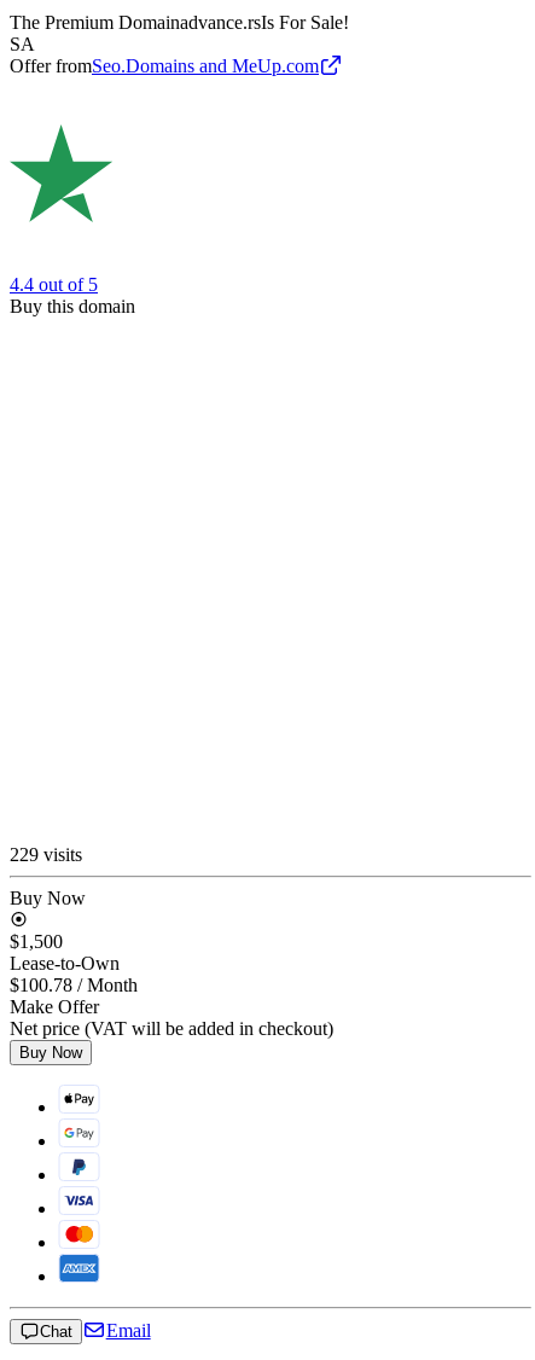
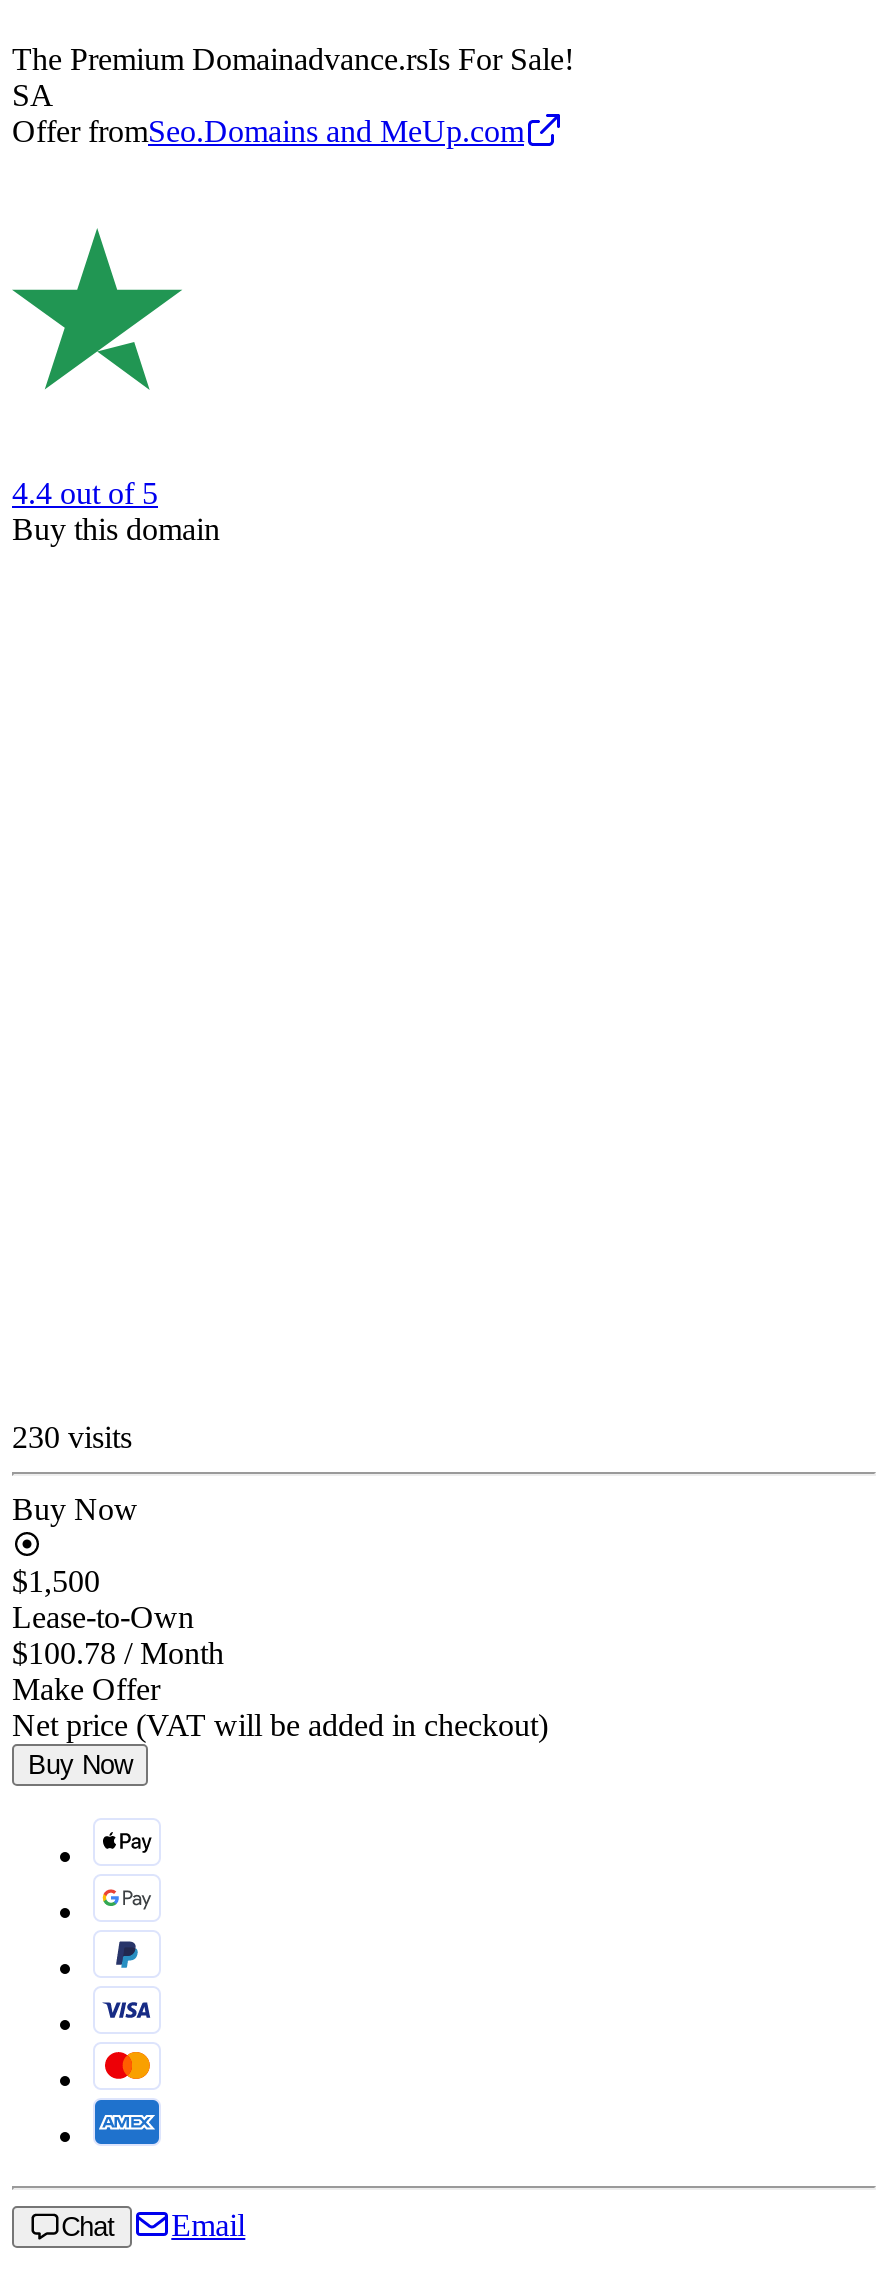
[10,844,82,864] 229 visits -> [12,1419,132,1453] 230 visits

